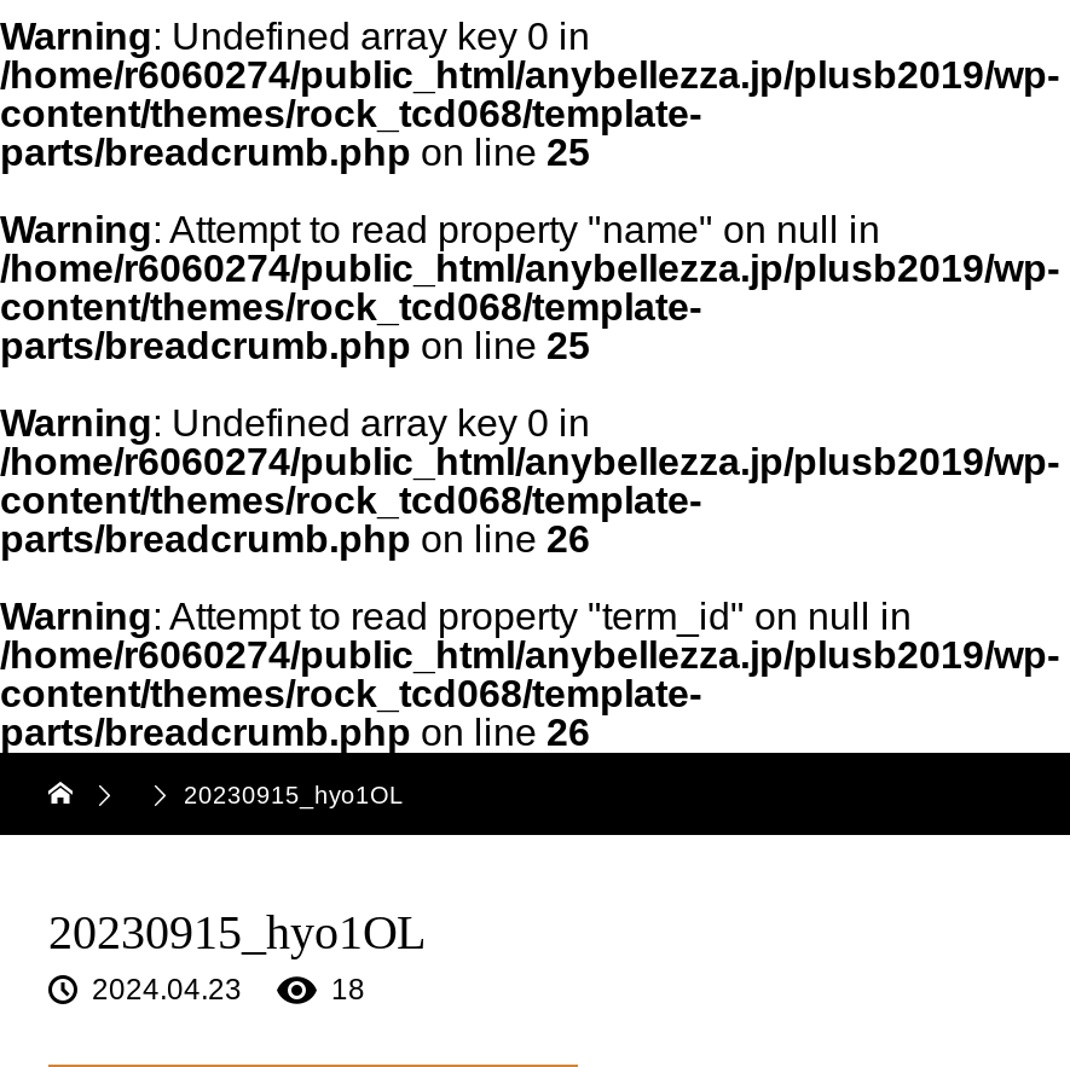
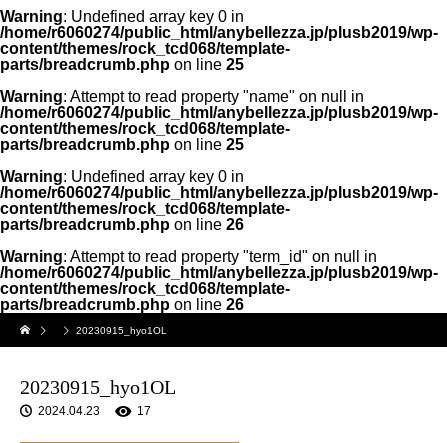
[331,973,365,1007] 18 -> [137,404,151,418] 17

